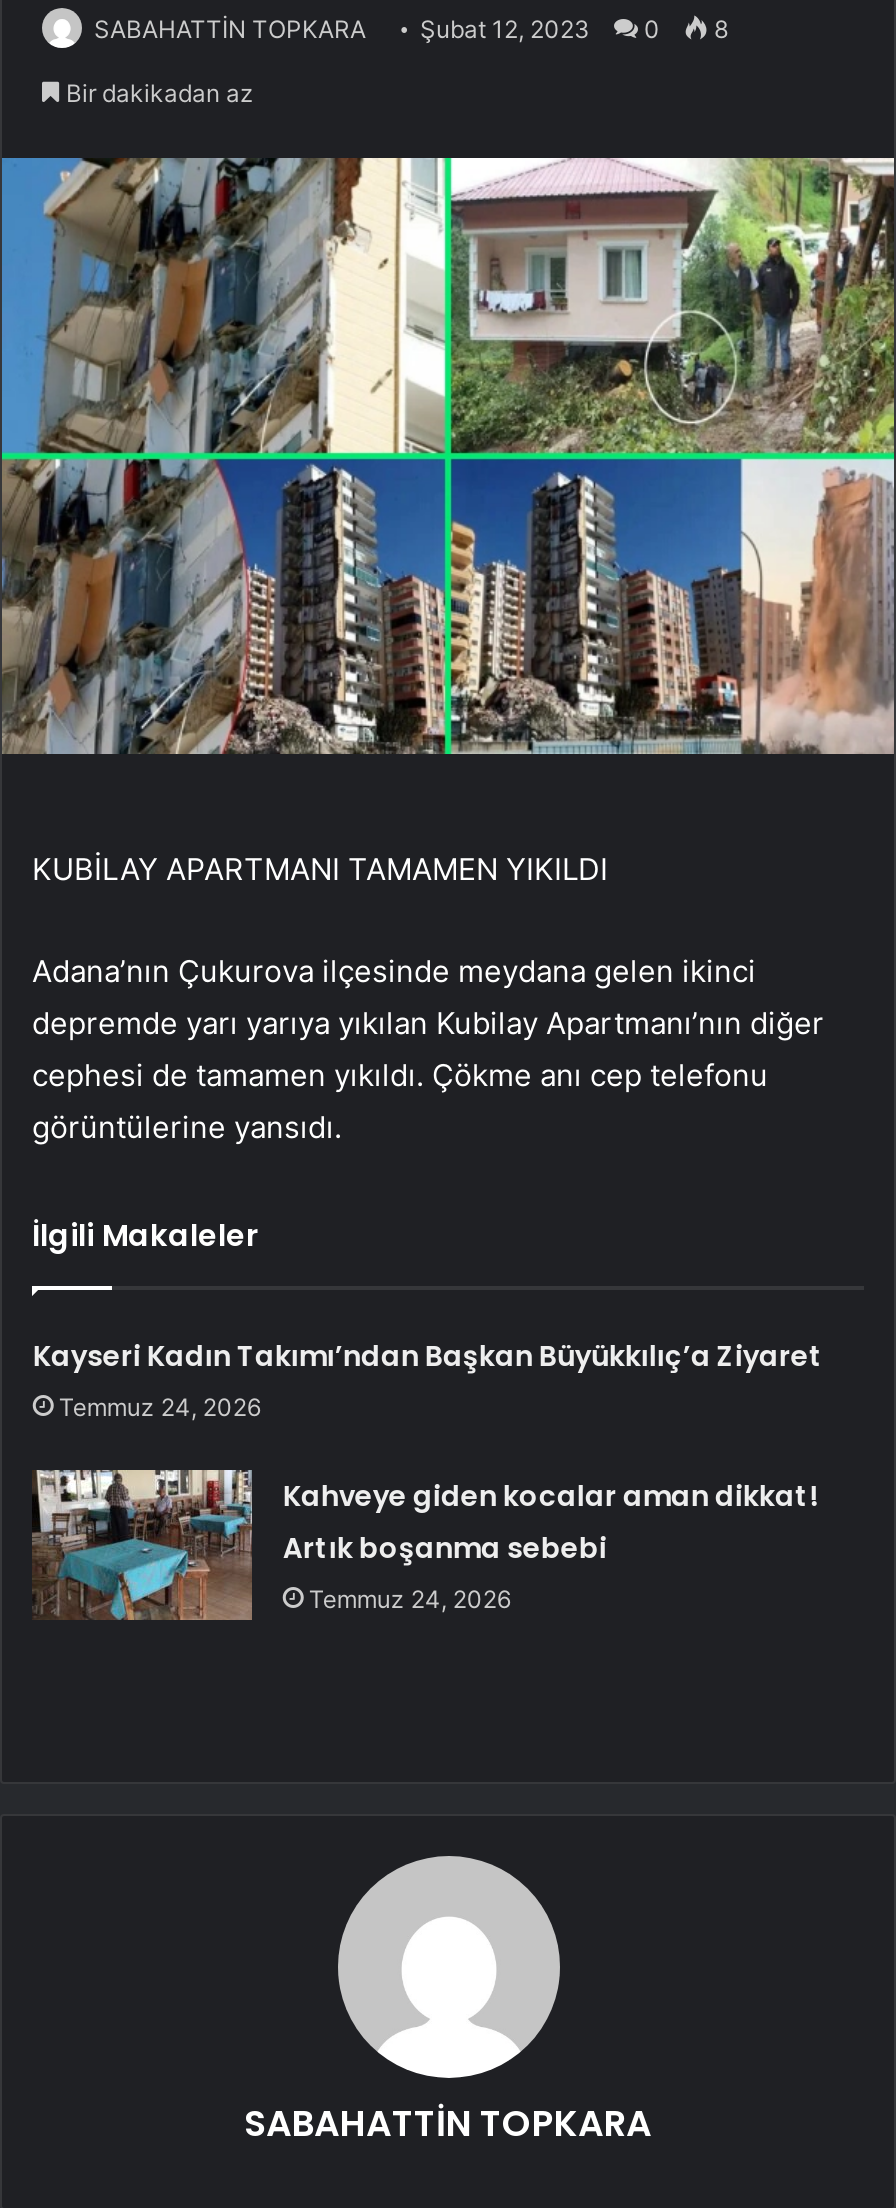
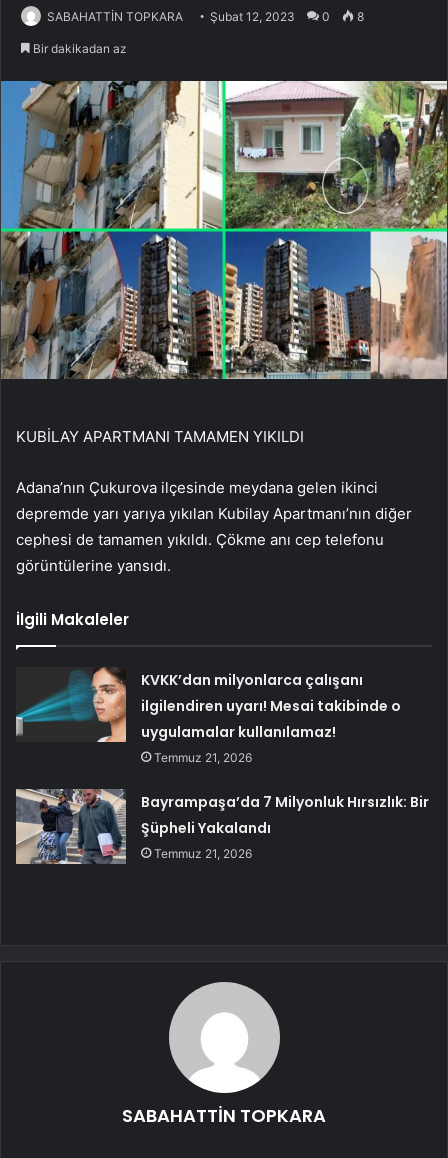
[33,1335,823,1421] Kayseri Kadın Takımı’ndan Başkan Büyükkılıç’a Ziyaret | Temmuz 24, 2026 -> [141,670,401,765] KVKK’dan milyonlarca çalışanı | ilgilendiren uyarı! Mesai takibinde o | uygulamalar kullanılamaz! | Temmuz 21, 2026
[32,1468,817,1622] [image] | Kahveye giden kocalar aman dikkat! | Artık boşanma sebebi | Temmuz 24, 2026 -> [15,789,429,865] [image] | Bayrampaşa’da 7 Milyonluk Hırsızlık: Bir | Şüpheli Yakalandı | Temmuz 21, 2026

